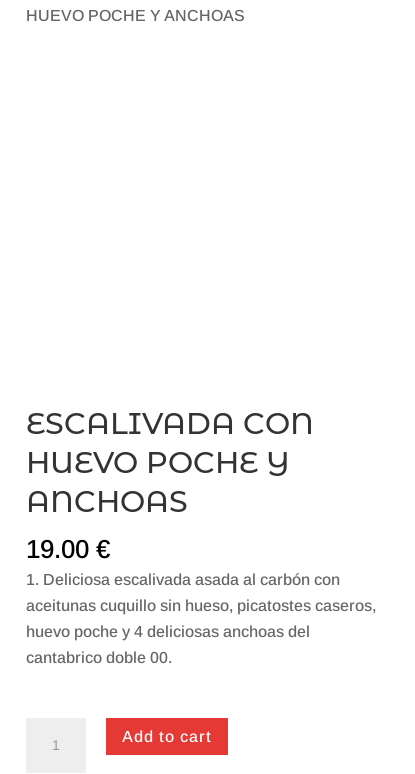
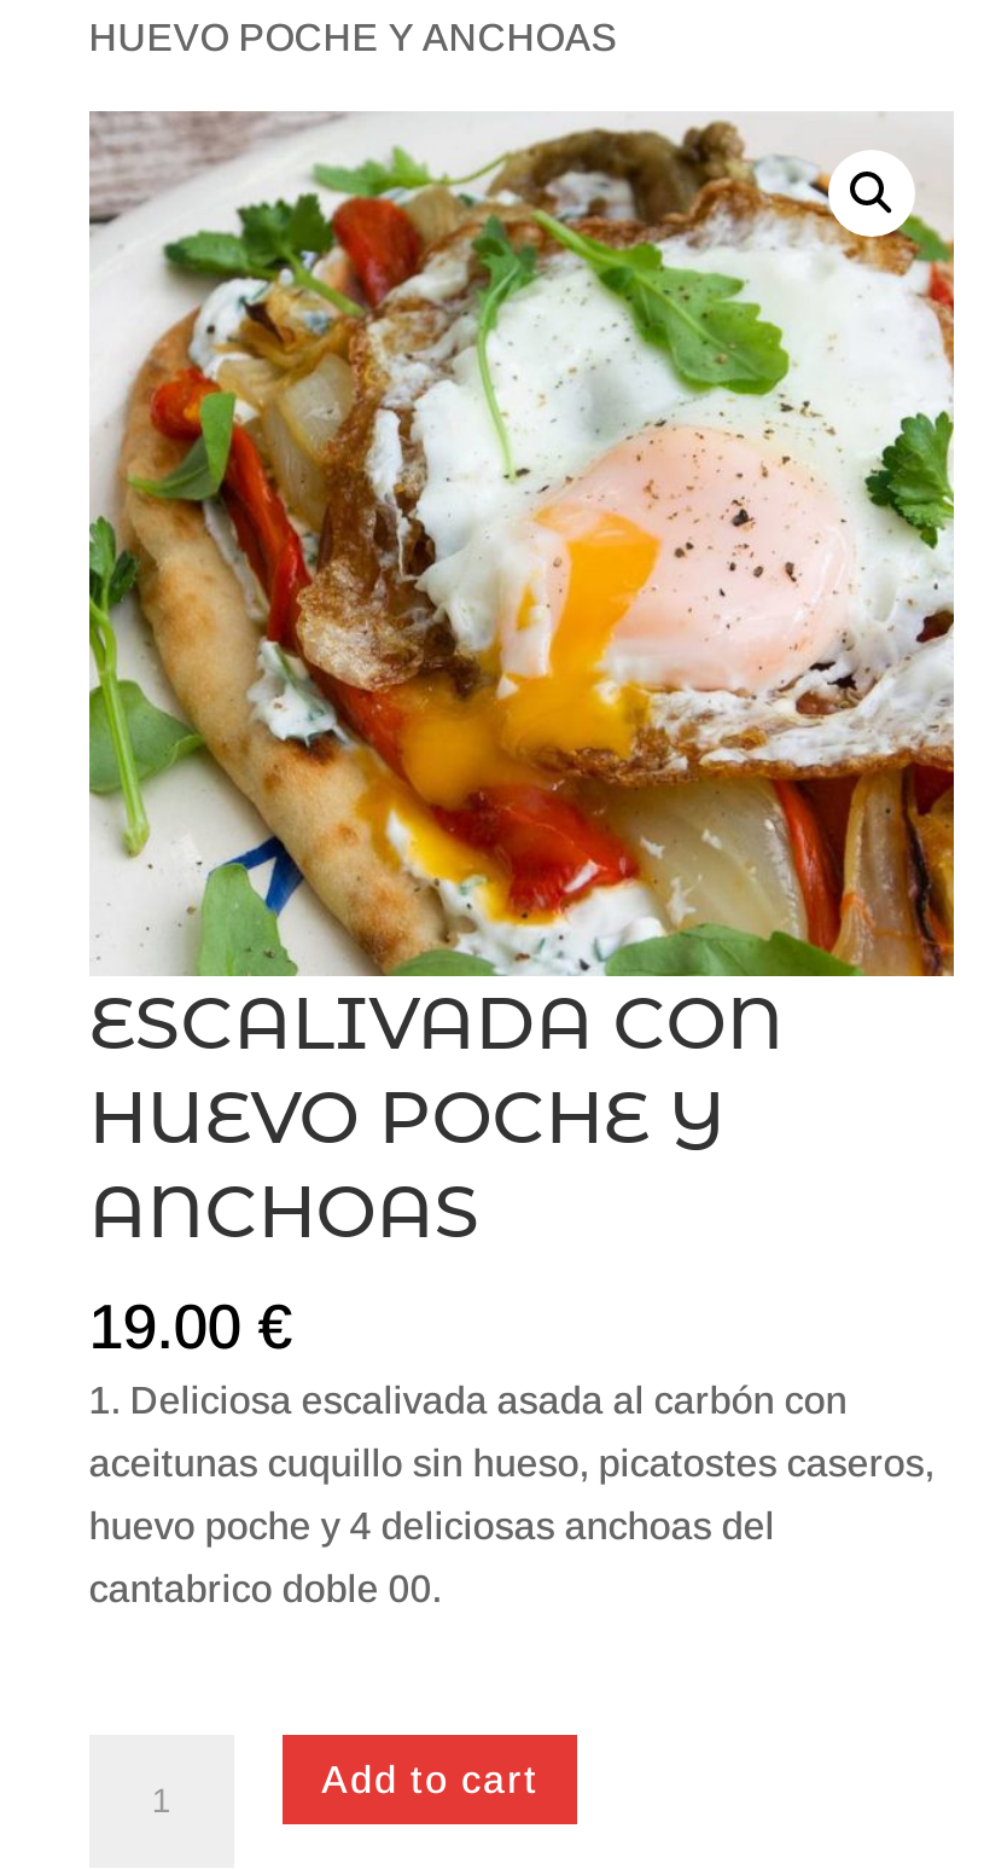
none -> [87,110,956,980] [image]

